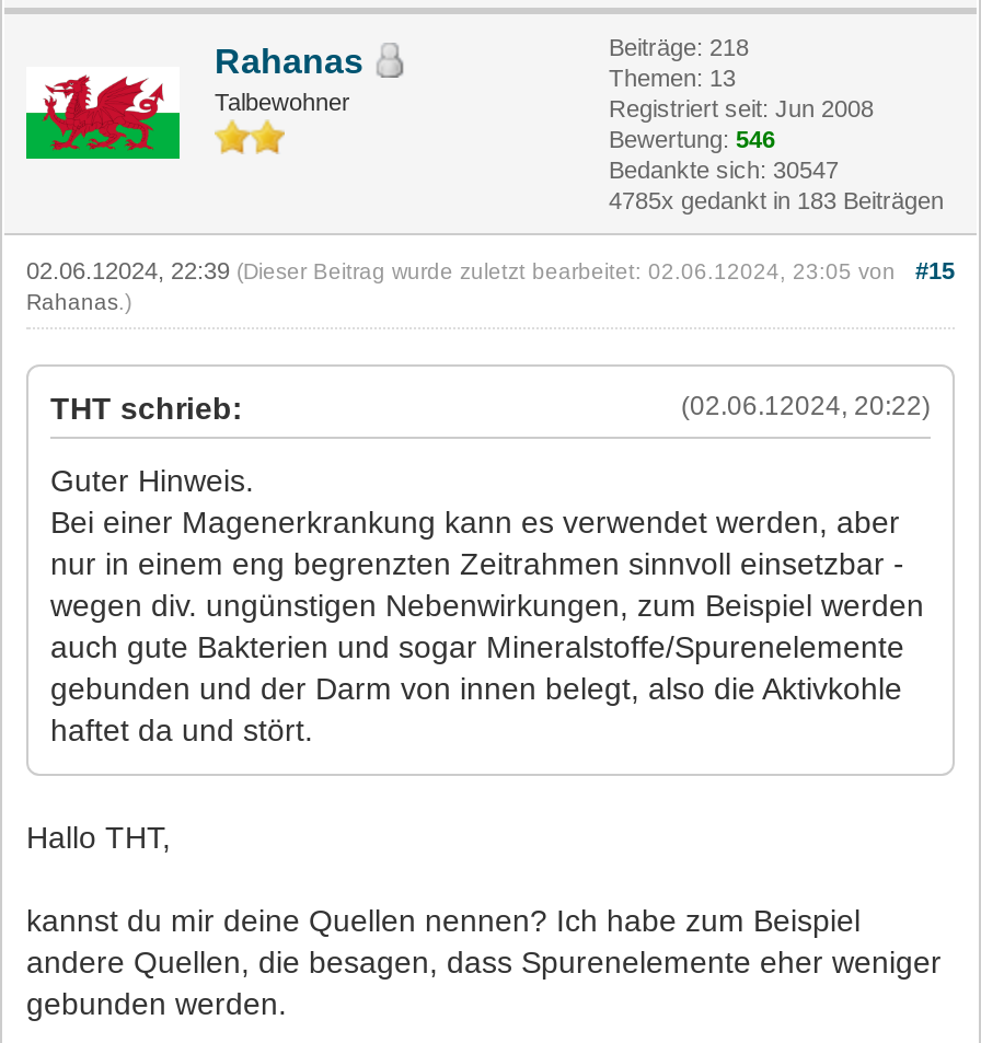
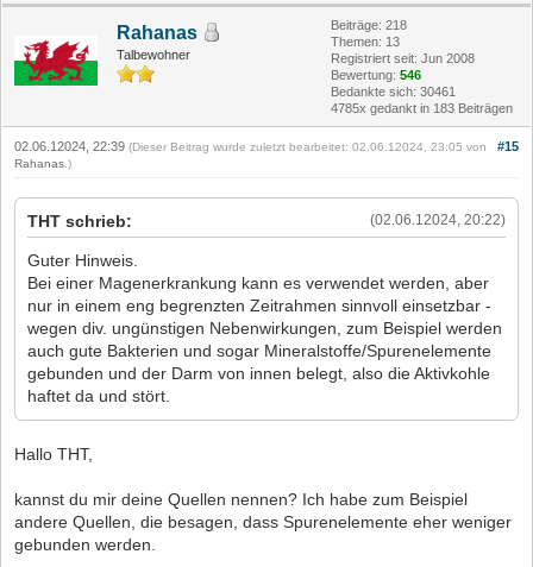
[609,156,839,182] Bedankte sich: 30547 -> [331,84,456,98] Bedankte sich: 30461

